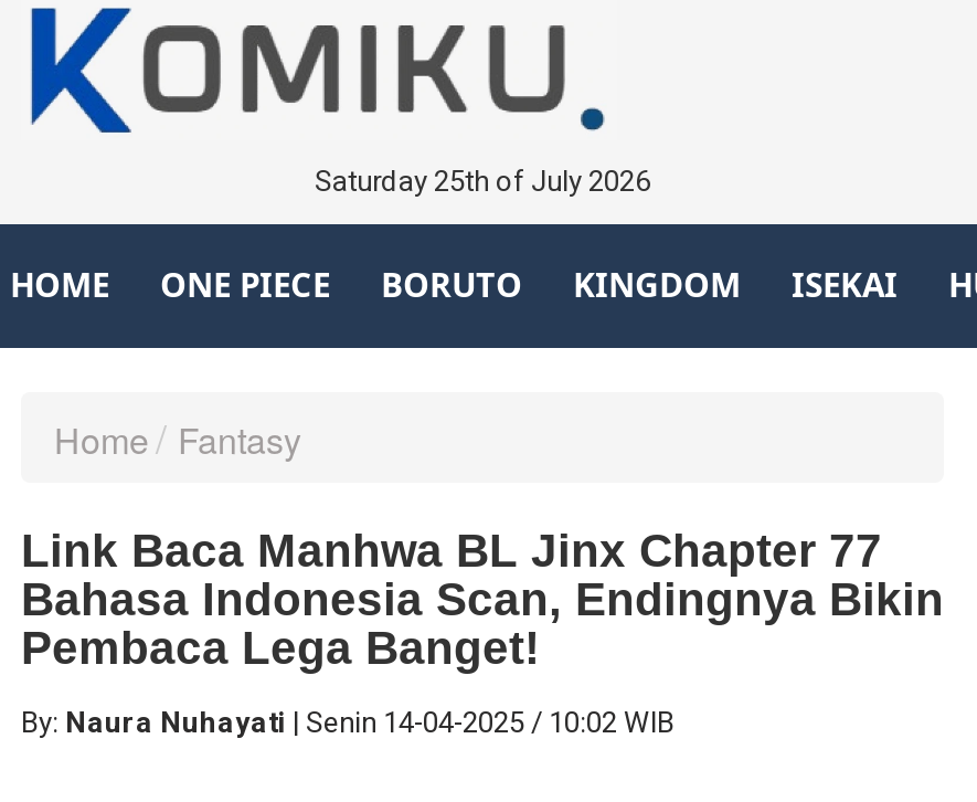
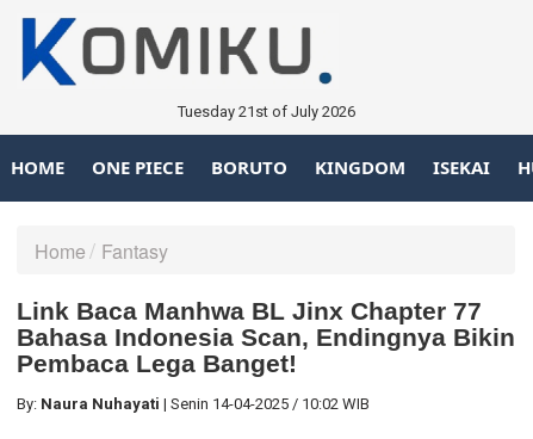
[315,164,650,198] Saturday 25th of July 2026 -> [177,102,355,120] Tuesday 21st of July 2026

